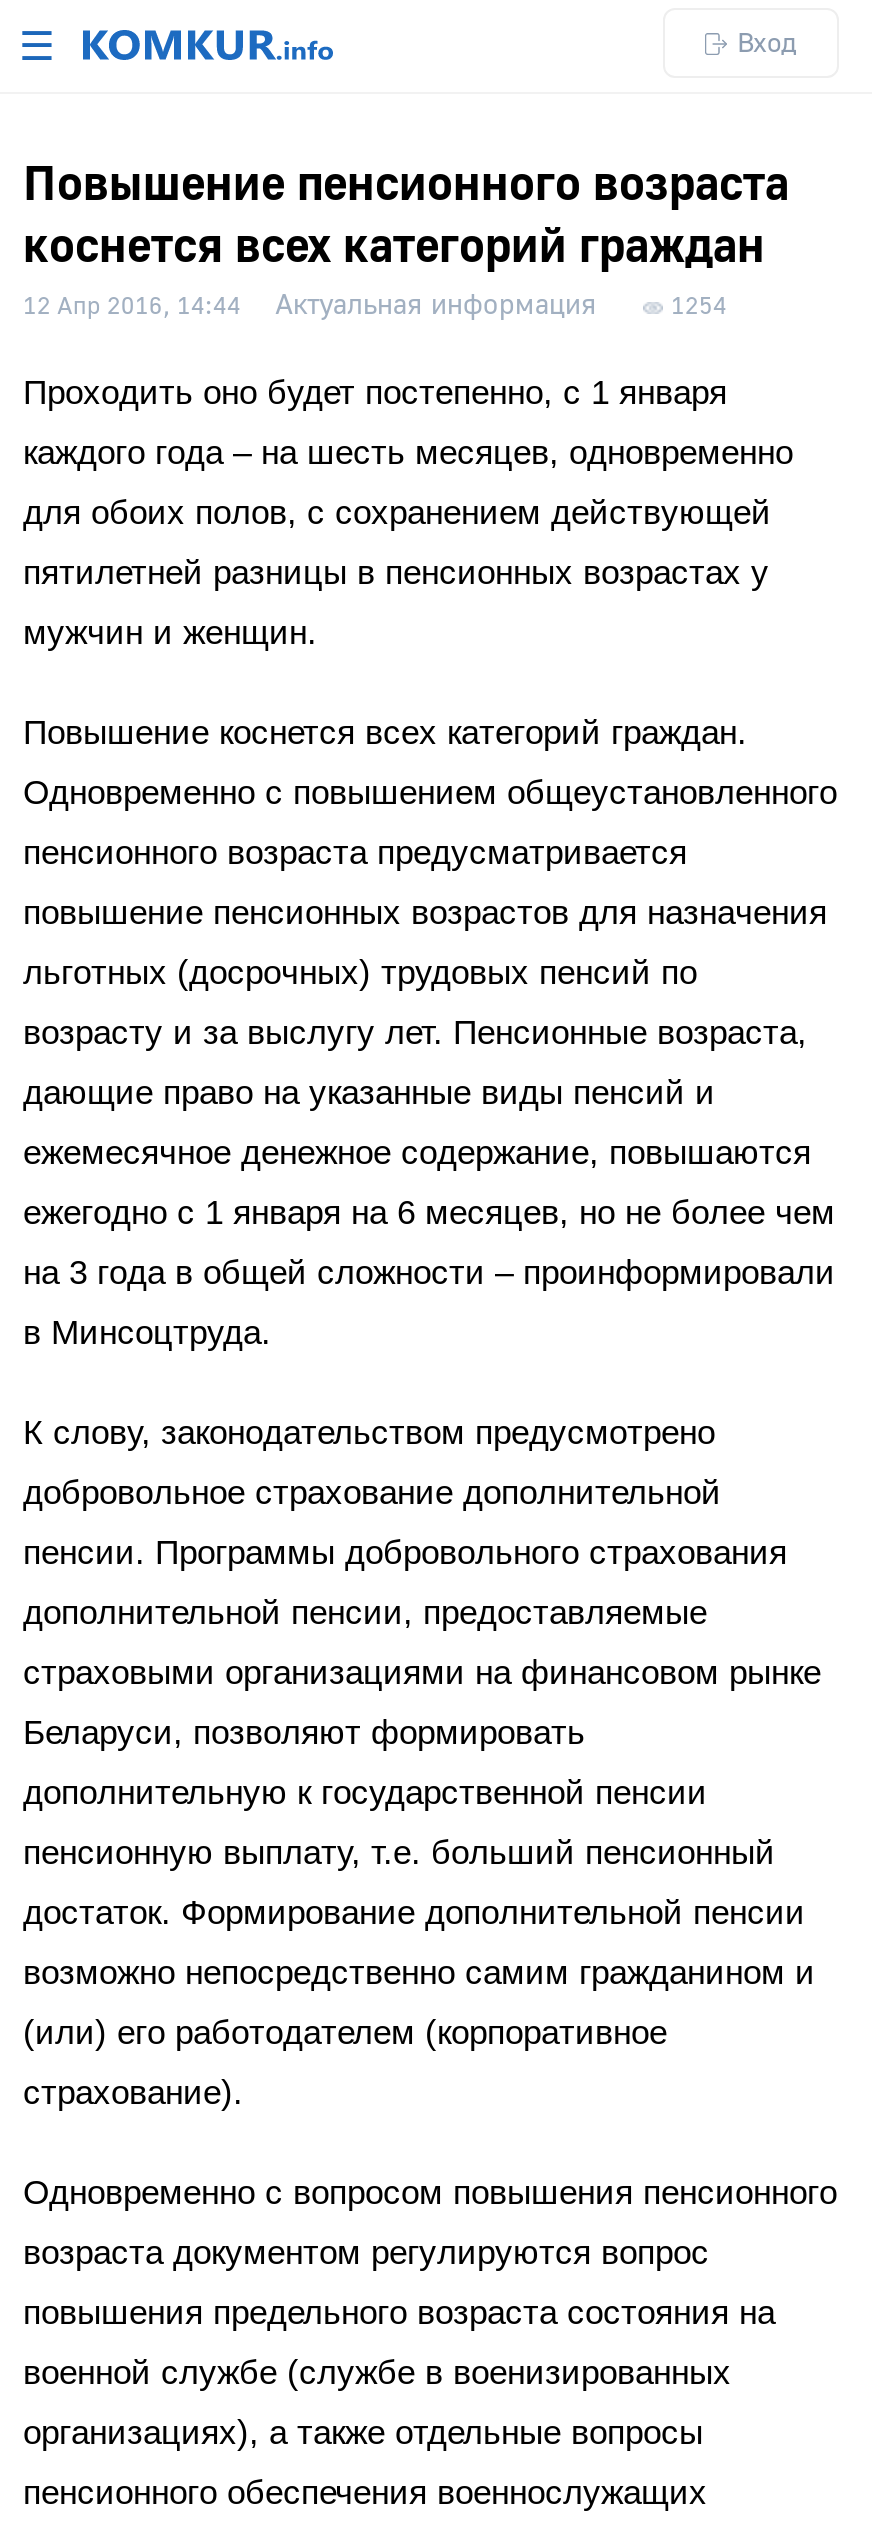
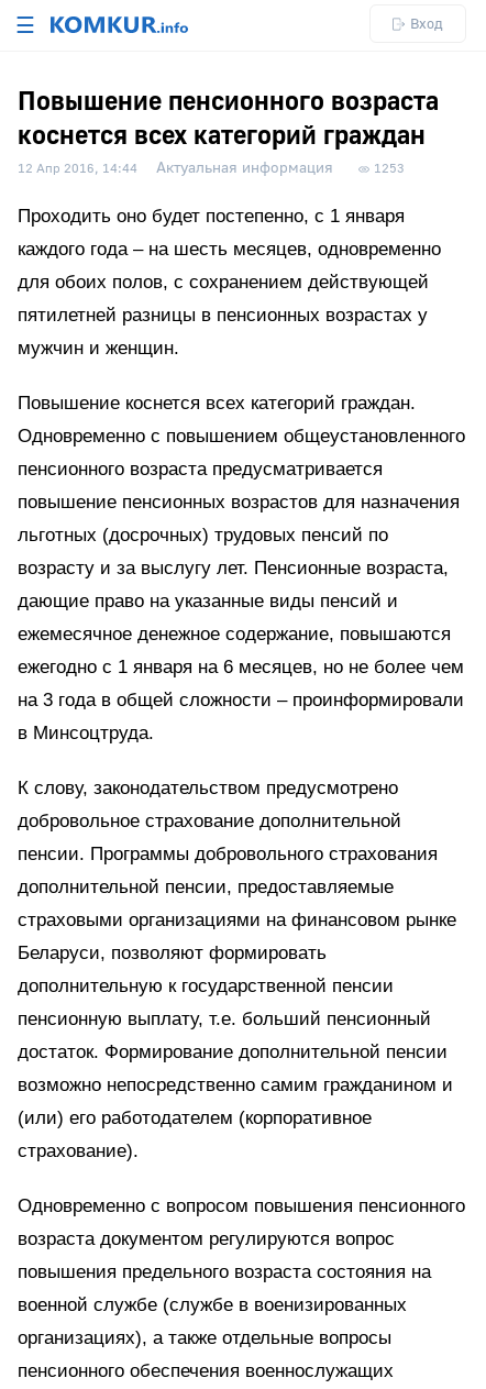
[671,292,727,322] 1254 -> [374,161,405,177] 1253

